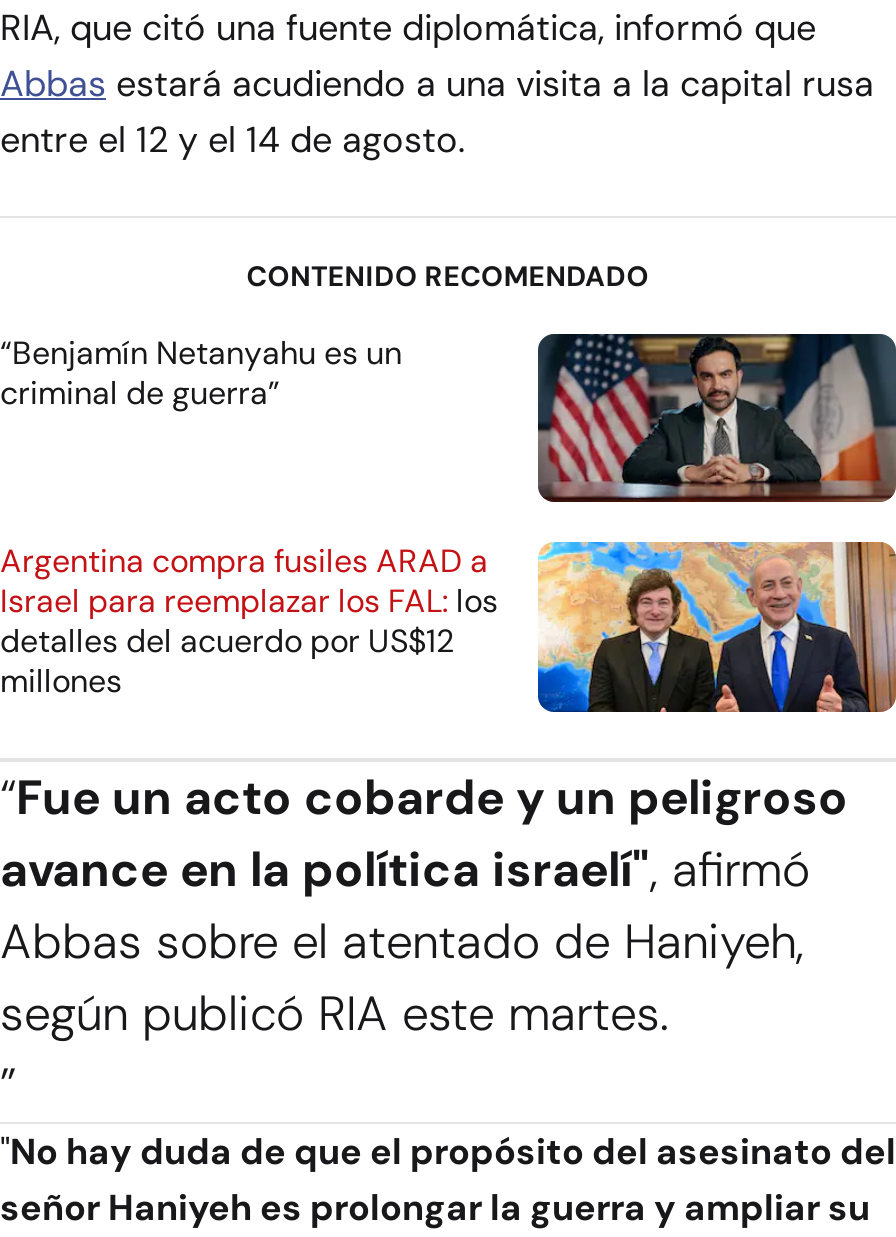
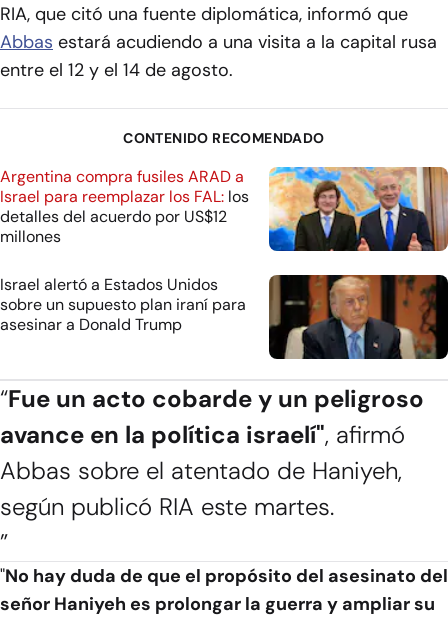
[0,331,402,413] “Benjamín Netanyahu es un | criminal de guerra” -> none
[536,332,890,504] [image] -> none
moved [0,538,896,716] -> [0,165,448,254]: [image] | Argentina compra fusiles ARAD a | Israel para reemplazar los FAL: los | detalles del acuerdo por US$12 | millones
none -> [0,274,445,360] [image] | Israel alertó a Estados Unidos | sobre un supuesto plan iraní para | asesinar a Donald Trump

